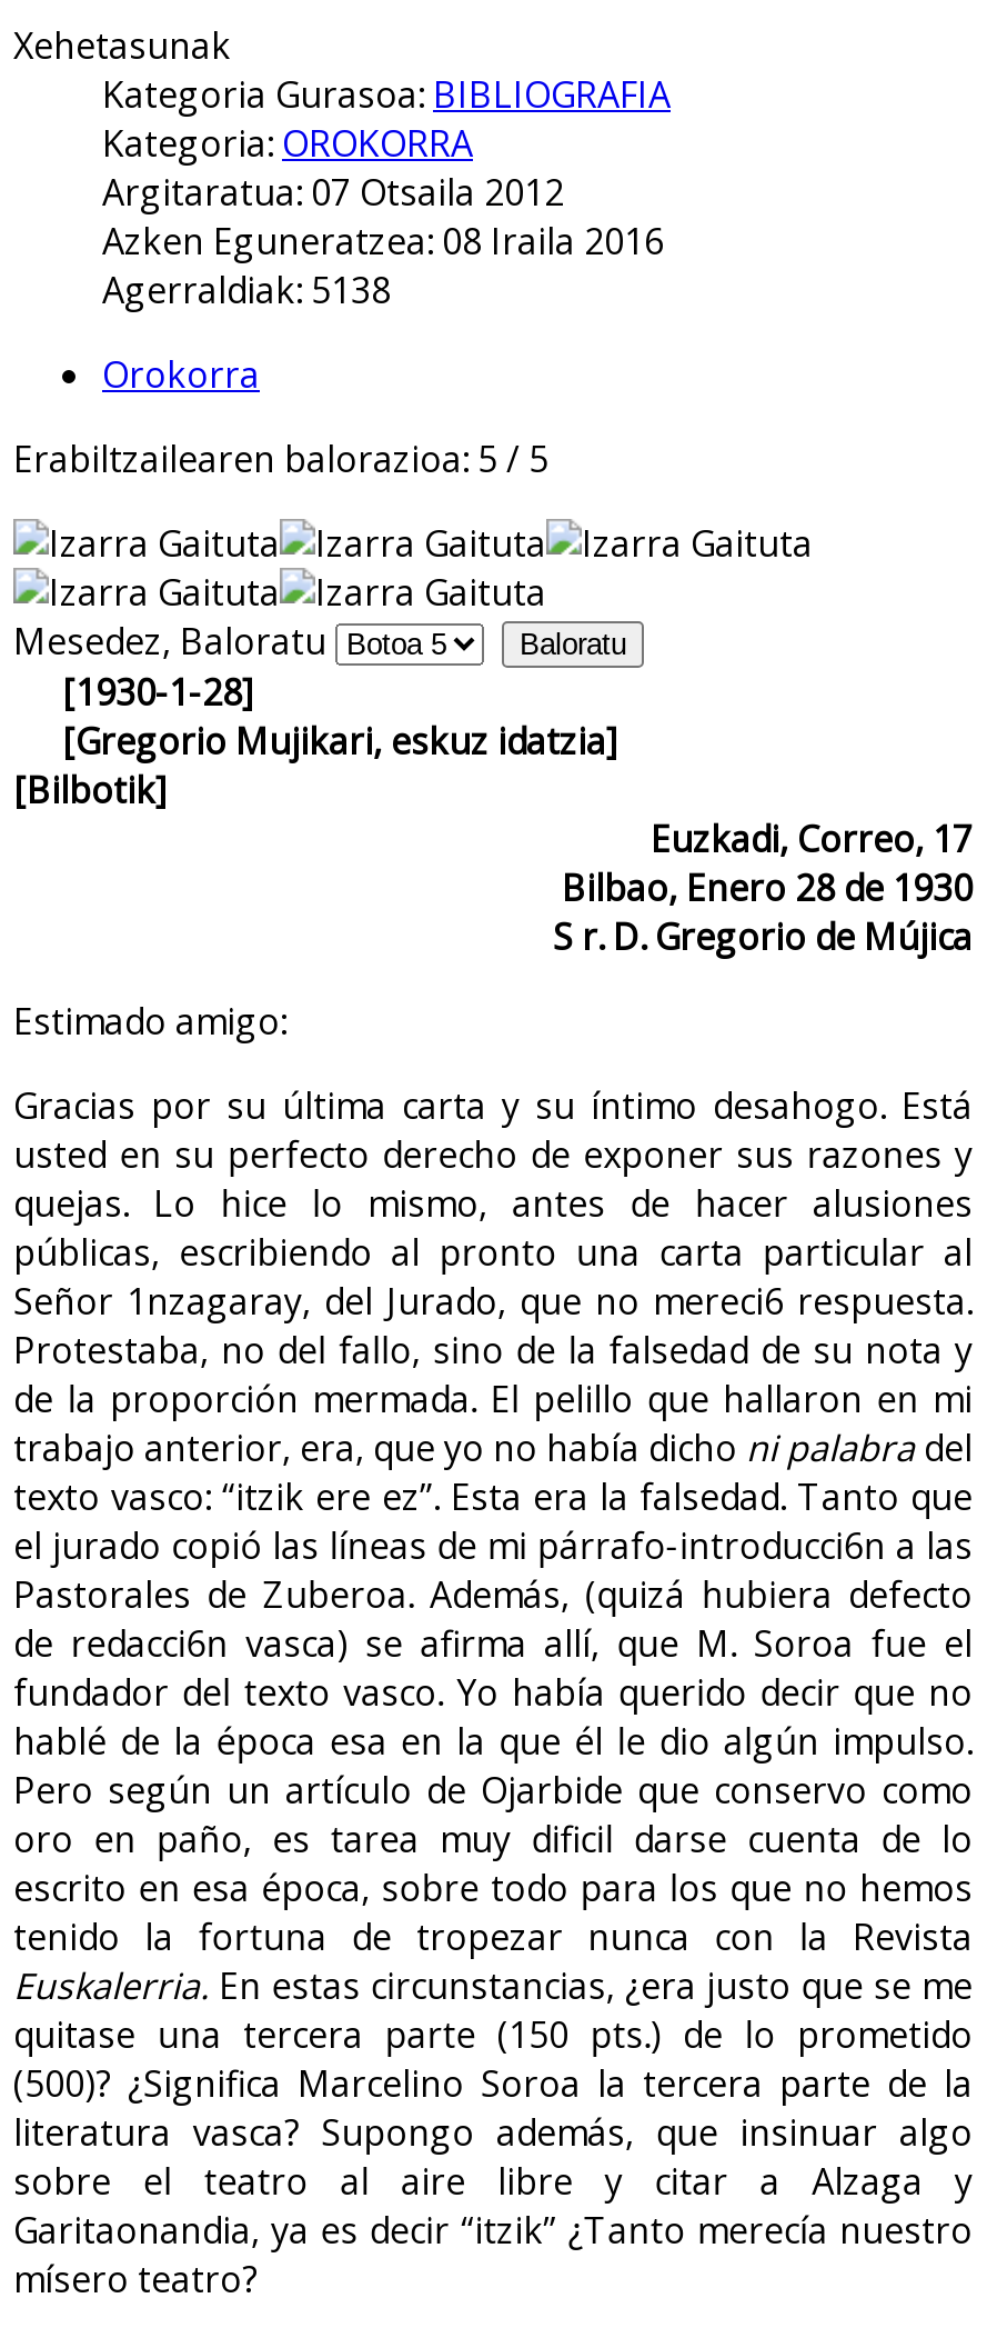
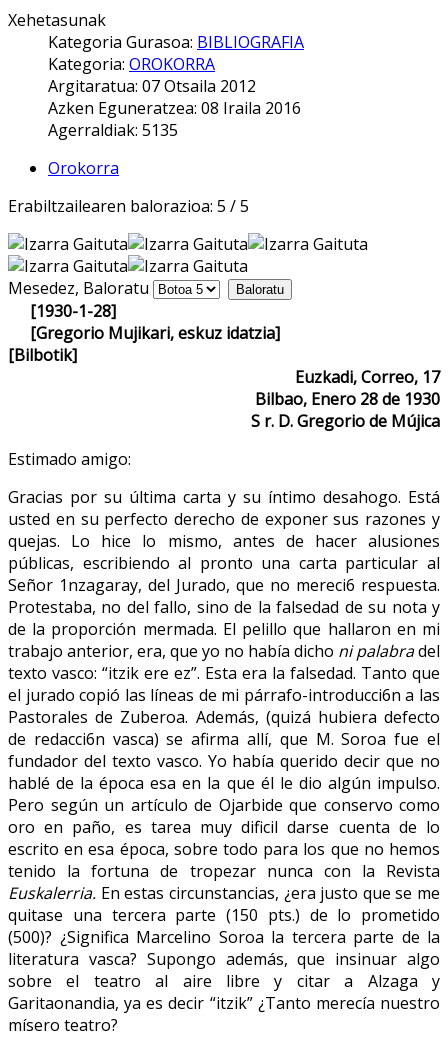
[102,265,391,314] Agerraldiak: 5138 -> [48,119,178,141] Agerraldiak: 5135

